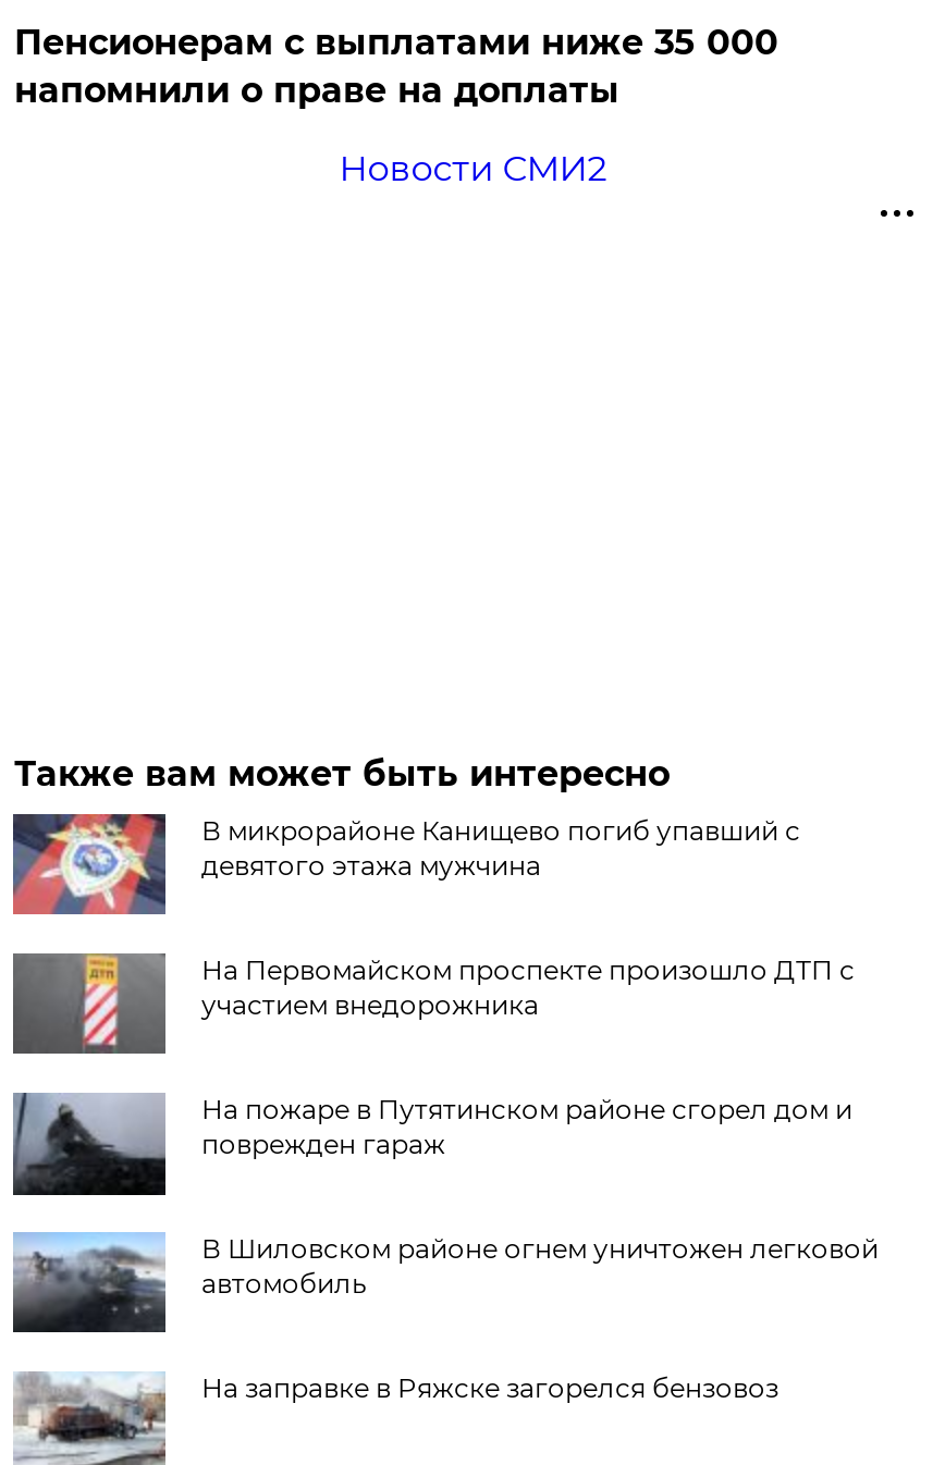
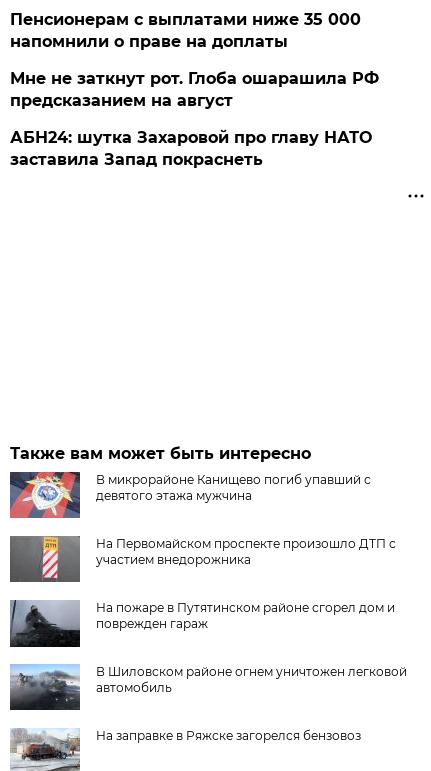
[339,148,607,190] Новости СМИ2 -> [10,69,379,169] Мне не заткнут рот. Глоба ошарашила РФ | предсказанием на август | АБН24: шутка Захаровой про главу НАТО | заставила Запад покраснеть

